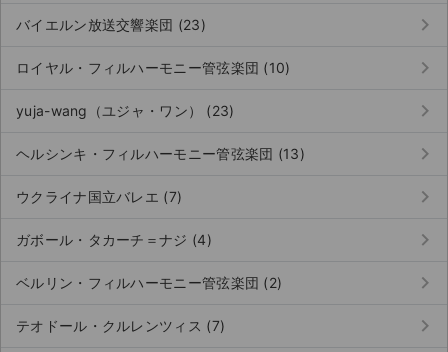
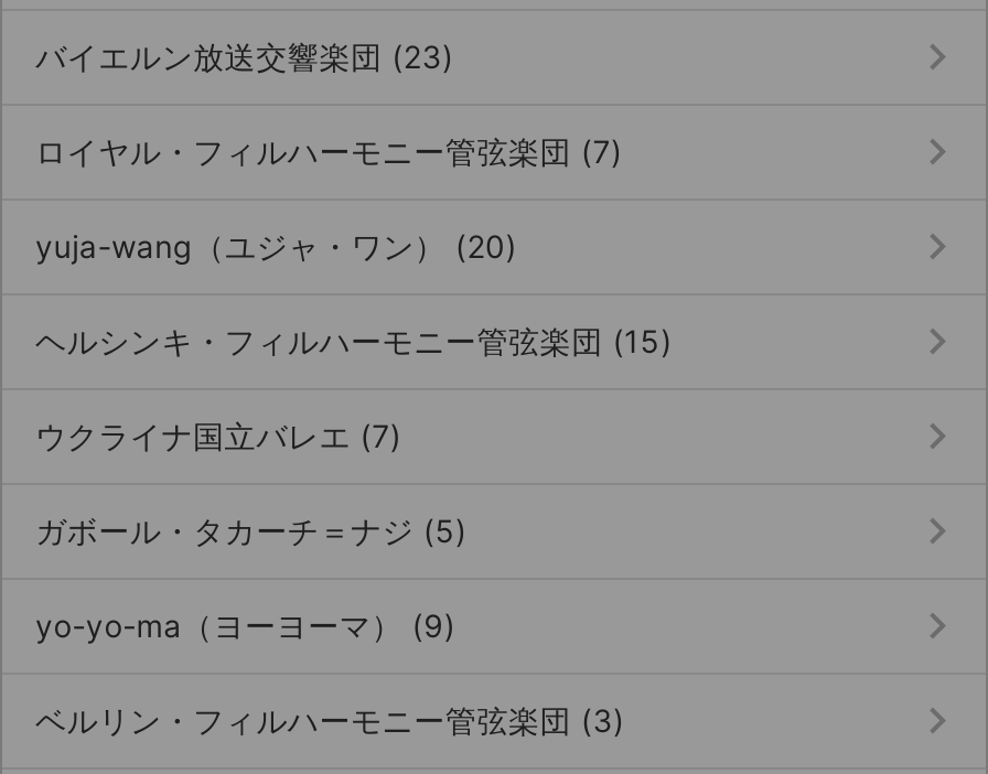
[16,59,291,76] ロイヤル・フィルハーモニー管弦楽団 (10) -> [35,132,623,169] ロイヤル・フィルハーモニー管弦楽団 (7)
[16,102,235,119] yuja-wang（ユジャ・ワン） (23) -> [35,227,517,264] yuja-wang（ユジャ・ワン） (20)
[16,145,305,162] ヘルシンキ・フィルハーモニー管弦楽団 (13) -> [35,322,672,359] ヘルシンキ・フィルハーモニー管弦楽団 (15)
[16,231,212,248] ガボール・タカーチ＝ナジ (4) -> [35,511,467,549] ガボール・タカーチ＝ナジ (5)
[16,274,282,291] ベルリン・フィルハーモニー管弦楽団 (2) -> [35,606,456,643] yo-yo-ma（ヨーヨーマ） (9)
[16,317,225,334] テオドール・クルレンツィス (7) -> [35,701,625,738] ベルリン・フィルハーモニー管弦楽団 (3)

